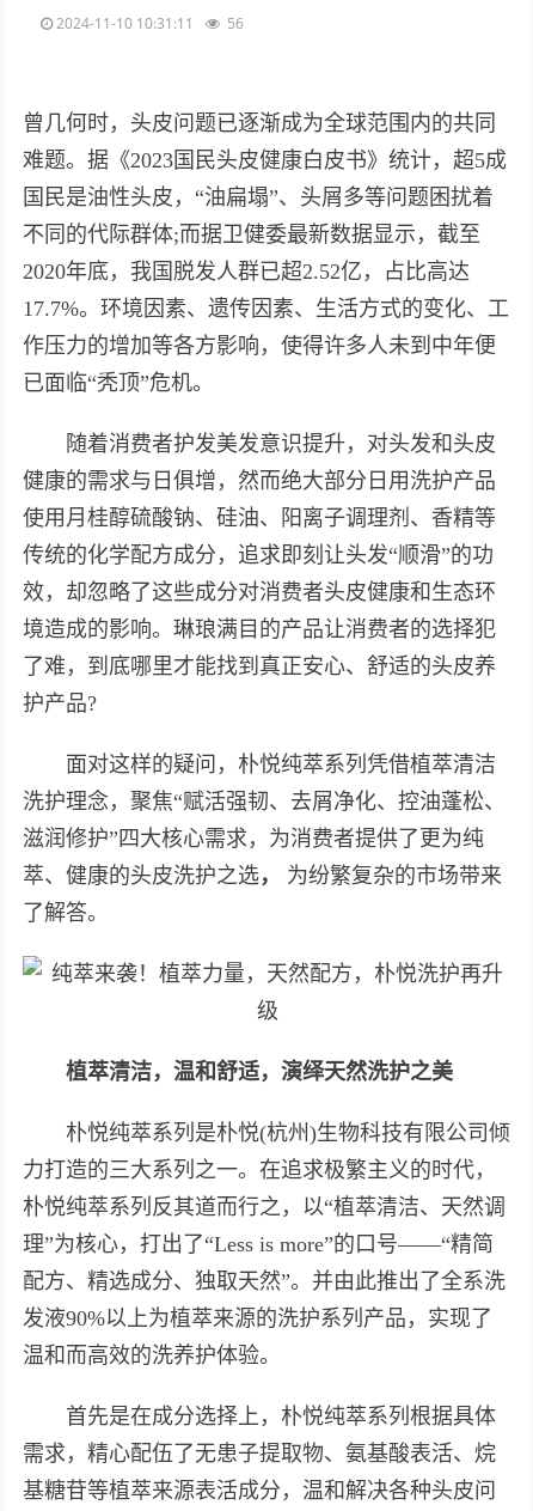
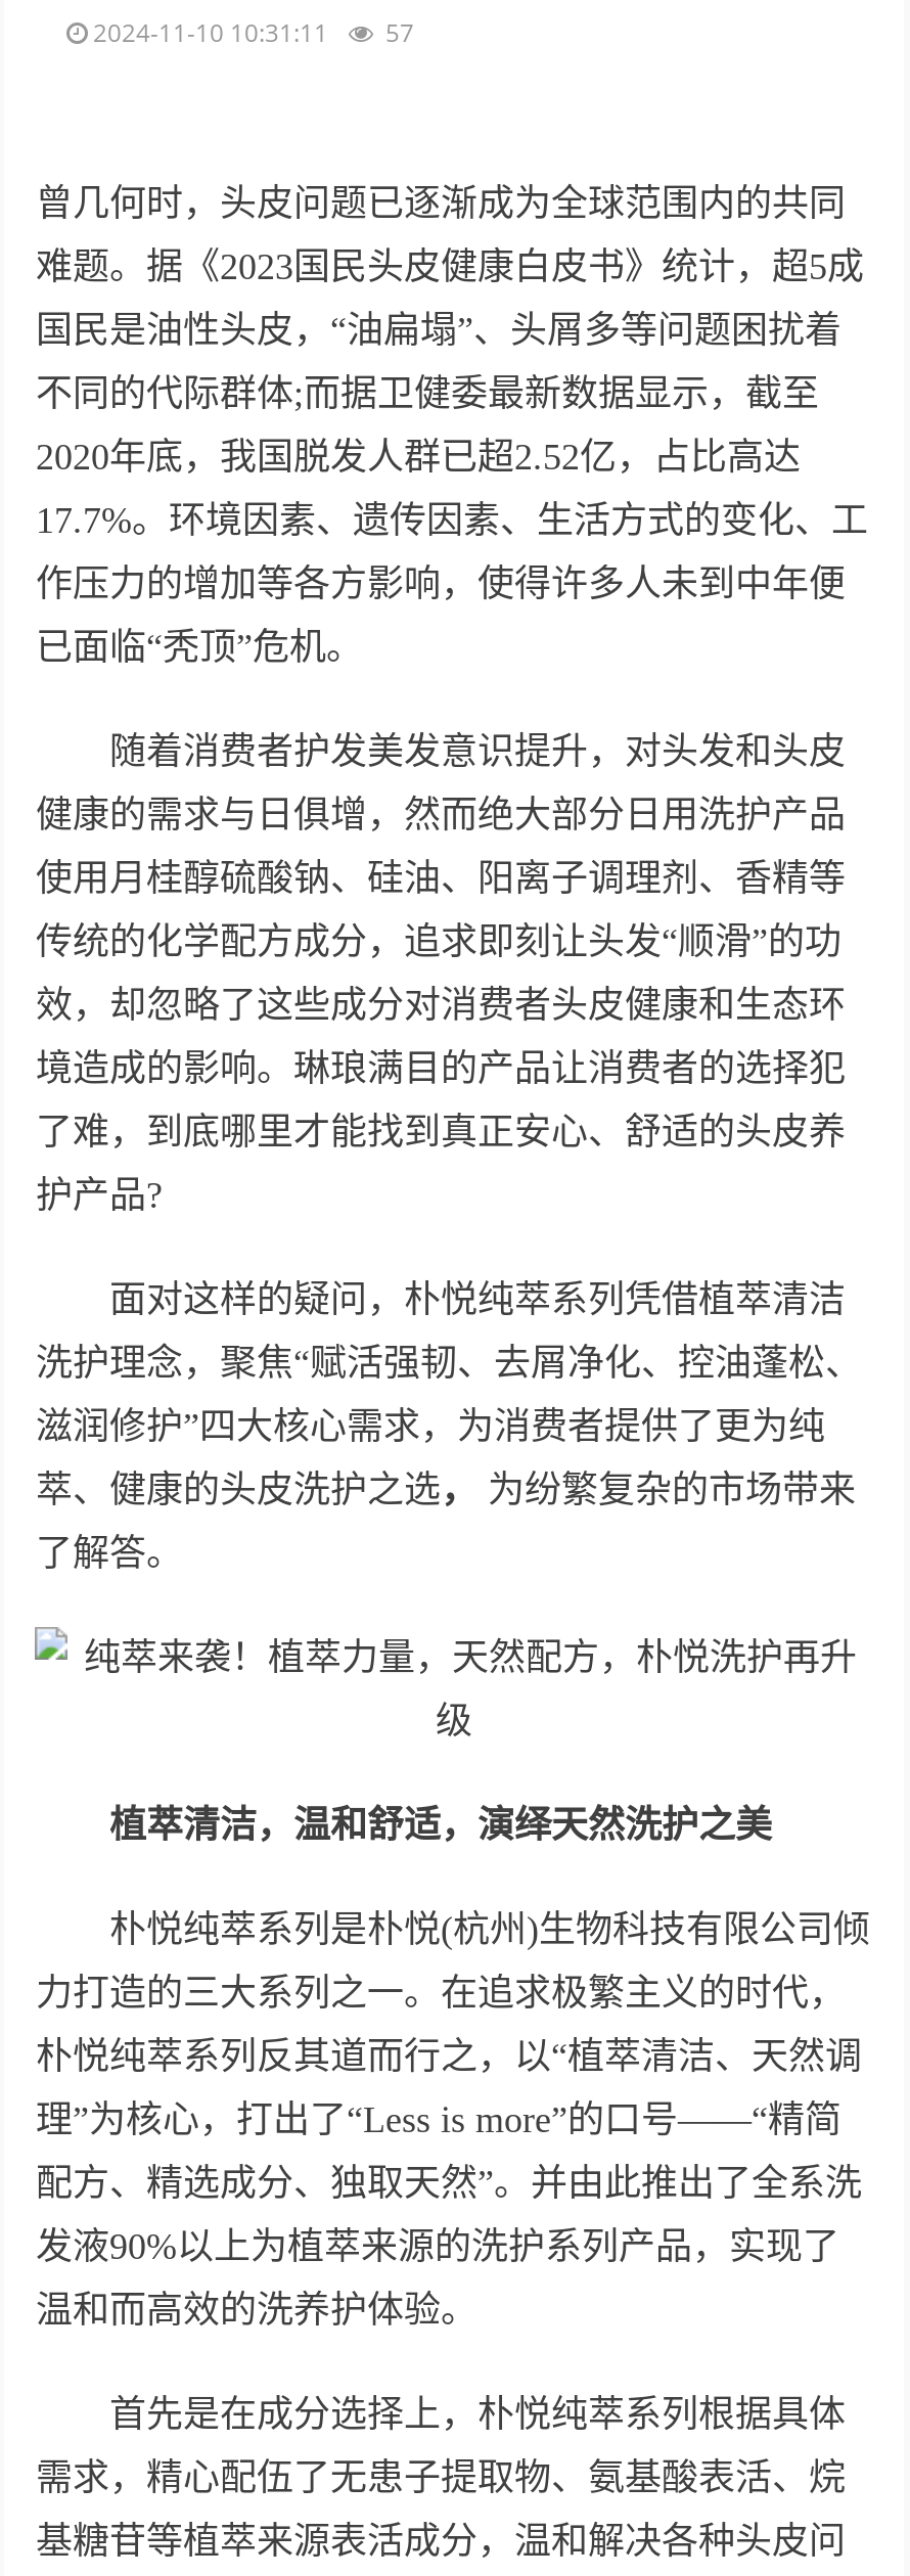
[57,13,244,33] 2024-11-10 10:31:11 56 -> [93,15,414,50] 2024-11-10 10:31:11 57

